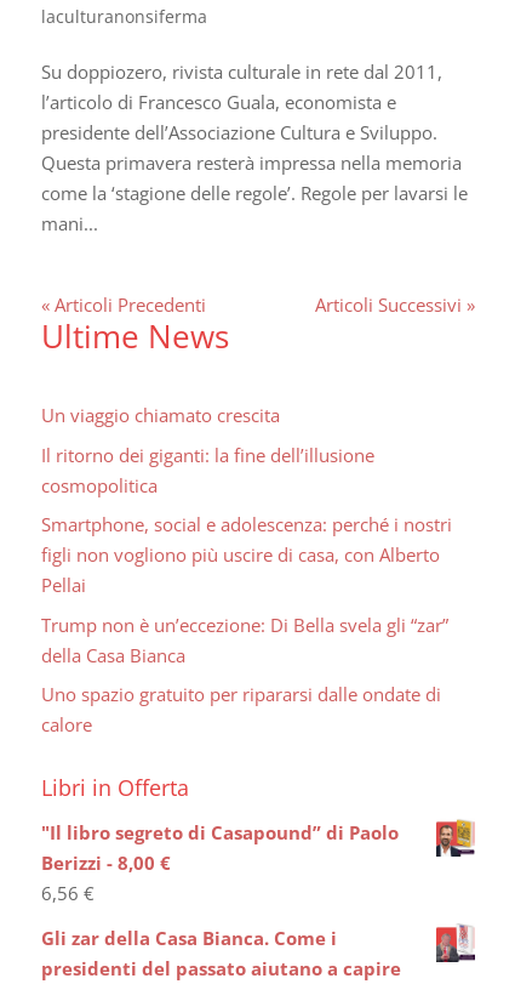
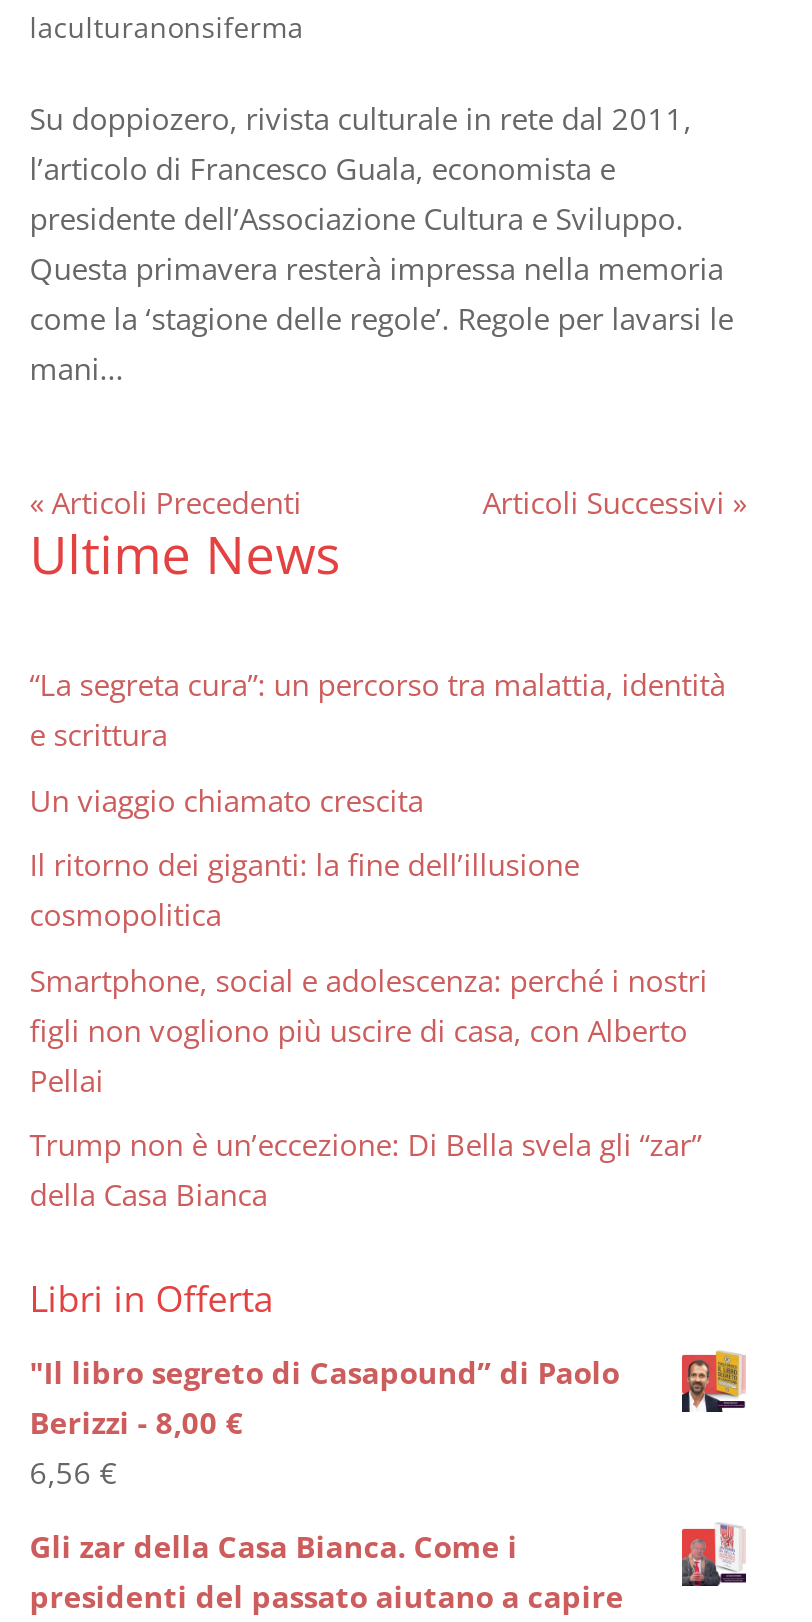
none -> [30,664,726,754] “La segreta cura”: un percorso tra malattia, identità | e scrittura
moved [41,403,452,667] -> [30,779,708,1214]: Un viaggio chiamato crescita | Il ritorno dei giganti: la fine dell’illusione | cosmopolitica | Smartphone, social e adolescenza: perché i nostri | figli non vogliono più uscire di casa, con Alberto | Pellai | Trump non è un’eccezione: Di Bella svela gli “zar” | della Casa Bianca
[41,682,441,737] Uno spazio gratuito per ripararsi dalle ondate di | calore -> none

